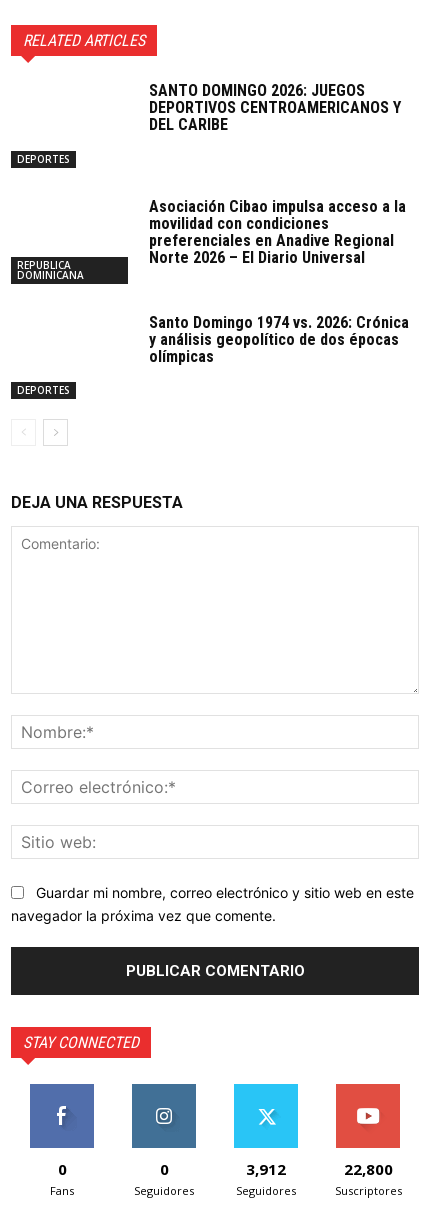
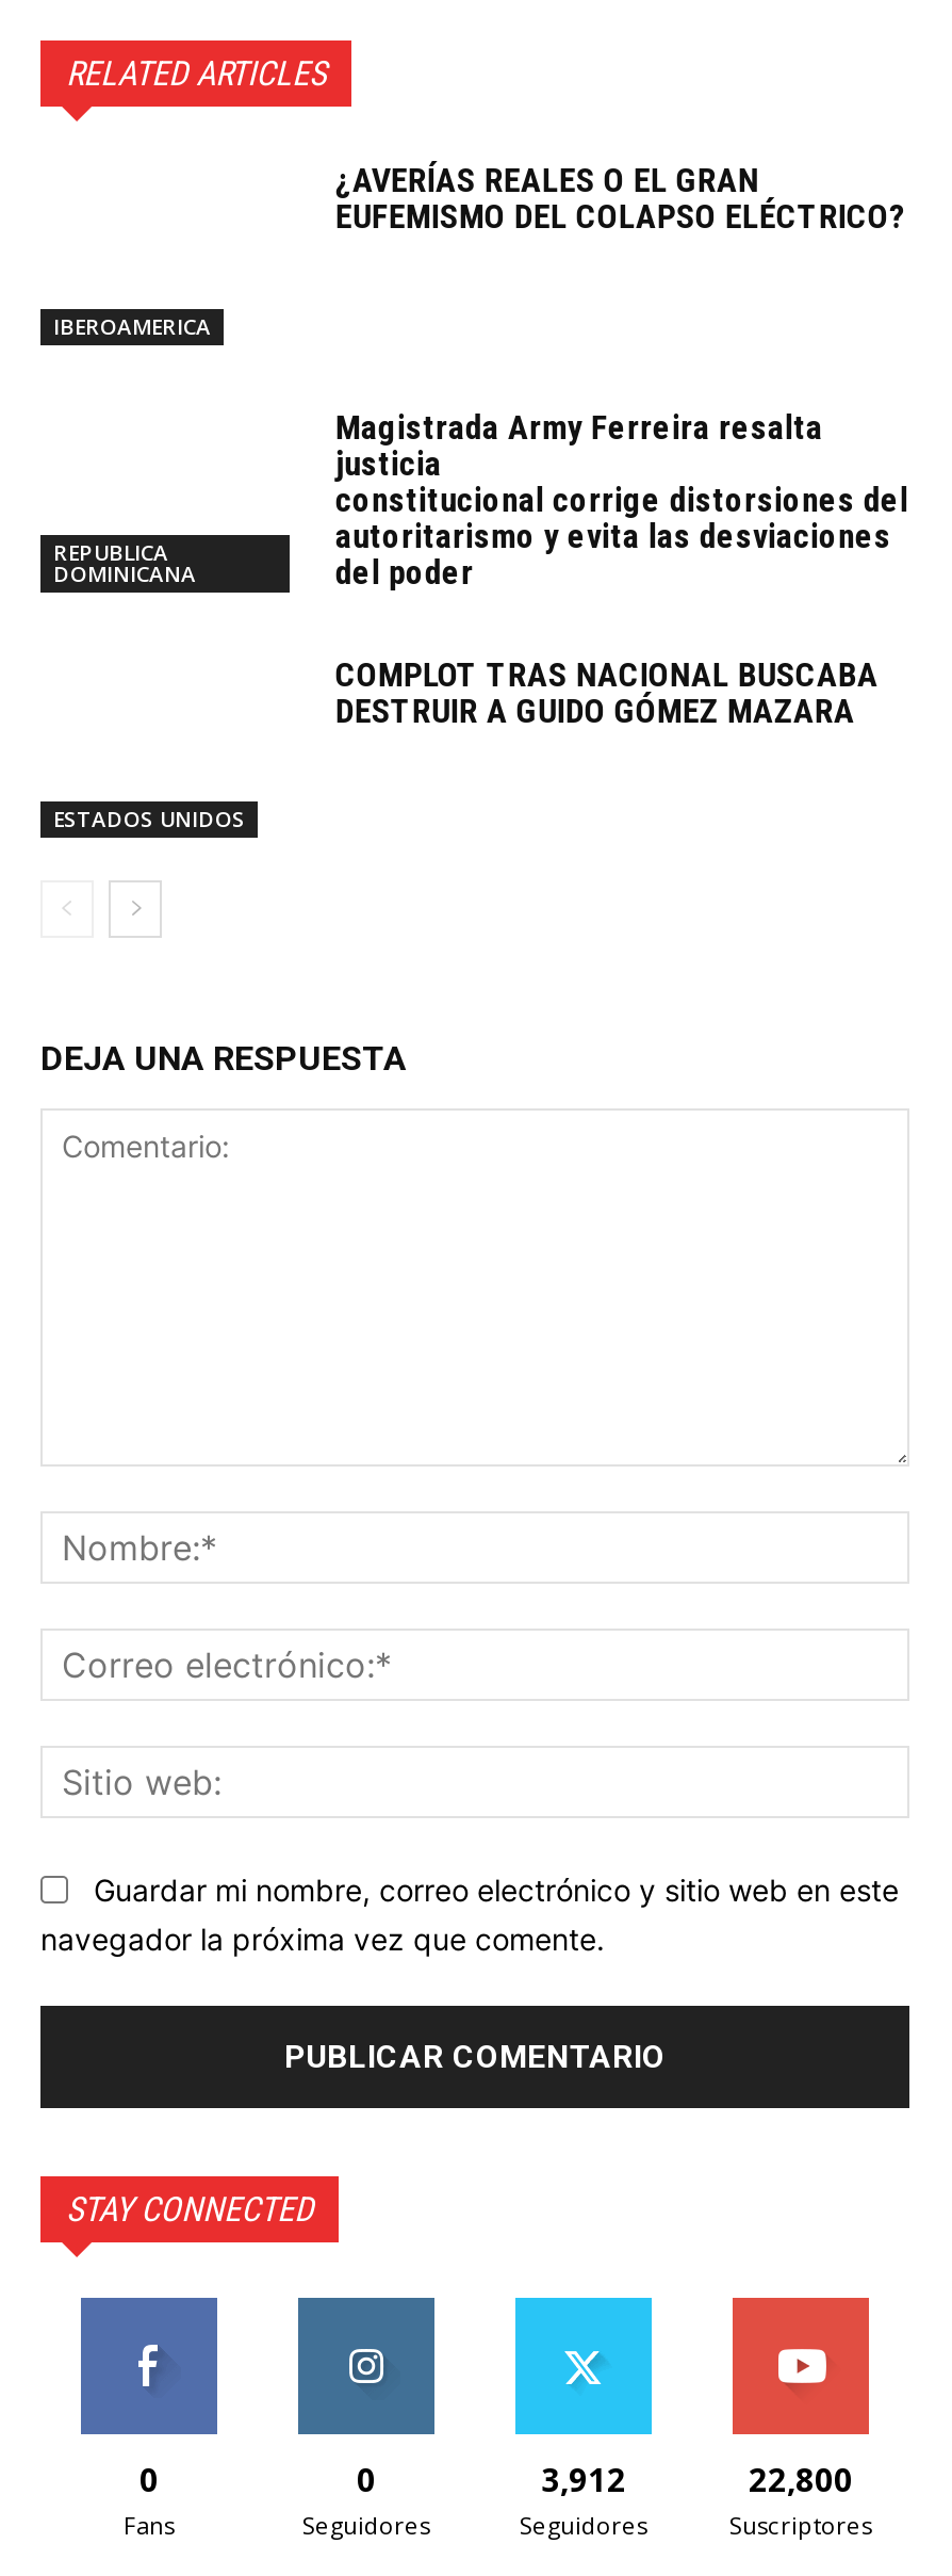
[149,81,401,134] SANTO DOMINGO 2026: JUEGOS | DEPORTIVOS CENTROAMERICANOS Y | DEL CARIBE -> [335,160,906,237] ¿AVERÍAS REALES O EL GRAN | EUFEMISMO DEL COLAPSO ELÉCTRICO?
[17,152,70,166] DEPORTES -> [53,311,211,341] IBEROAMERICA
[149,197,406,267] Asociación Cibao impulsa acceso a la | movilidad con condiciones | preferenciales en Anadive Regional | Norte 2026 – El Diario Universal -> [335,407,908,592] Magistrada Army Ferreira resalta | justicia | constitucional corrige distorsiones del | autoritarismo y evita las desviaciones | del poder
[149,313,409,366] Santo Domingo 1974 vs. 2026: Crónica | y análisis geopolítico de dos épocas | olímpicas -> [335,654,878,730] COMPLOT TRAS NACIONAL BUSCABA | DESTRUIR A GUIDO GÓMEZ MAZARA
[17,383,70,397] DEPORTES -> [53,804,245,834] ESTADOS UNIDOS

